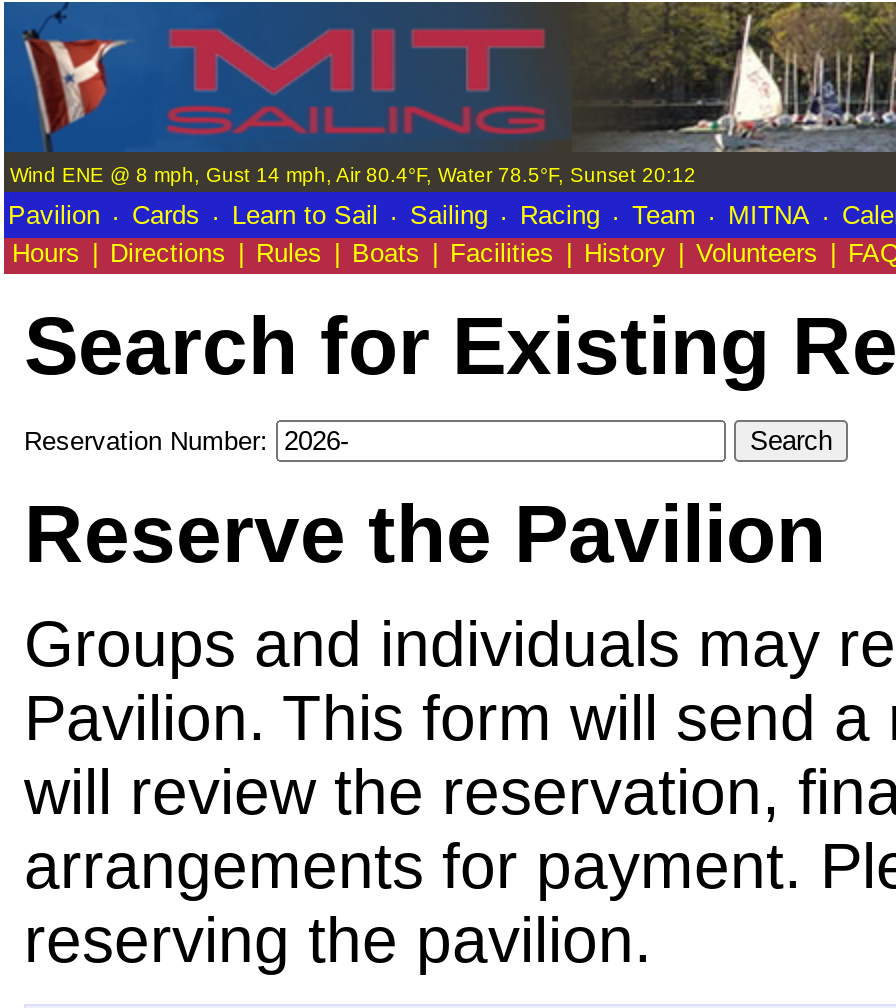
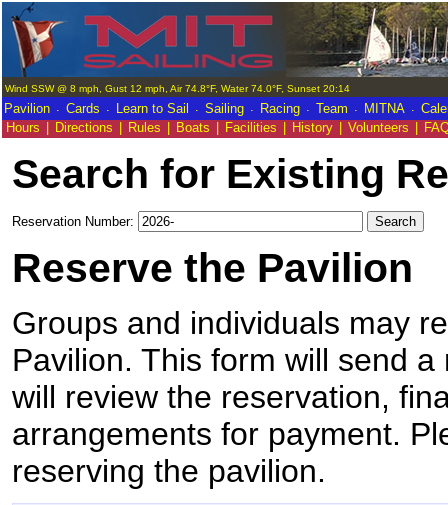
[10,164,696,186] Wind ENE @ 8 mph, Gust 14 mph, Air 80.4°F, Water 78.5°F, Sunset 20:12 -> [5,83,350,94] Wind SSW @ 8 mph, Gust 12 mph, Air 74.8°F, Water 74.0°F, Sunset 20:14

